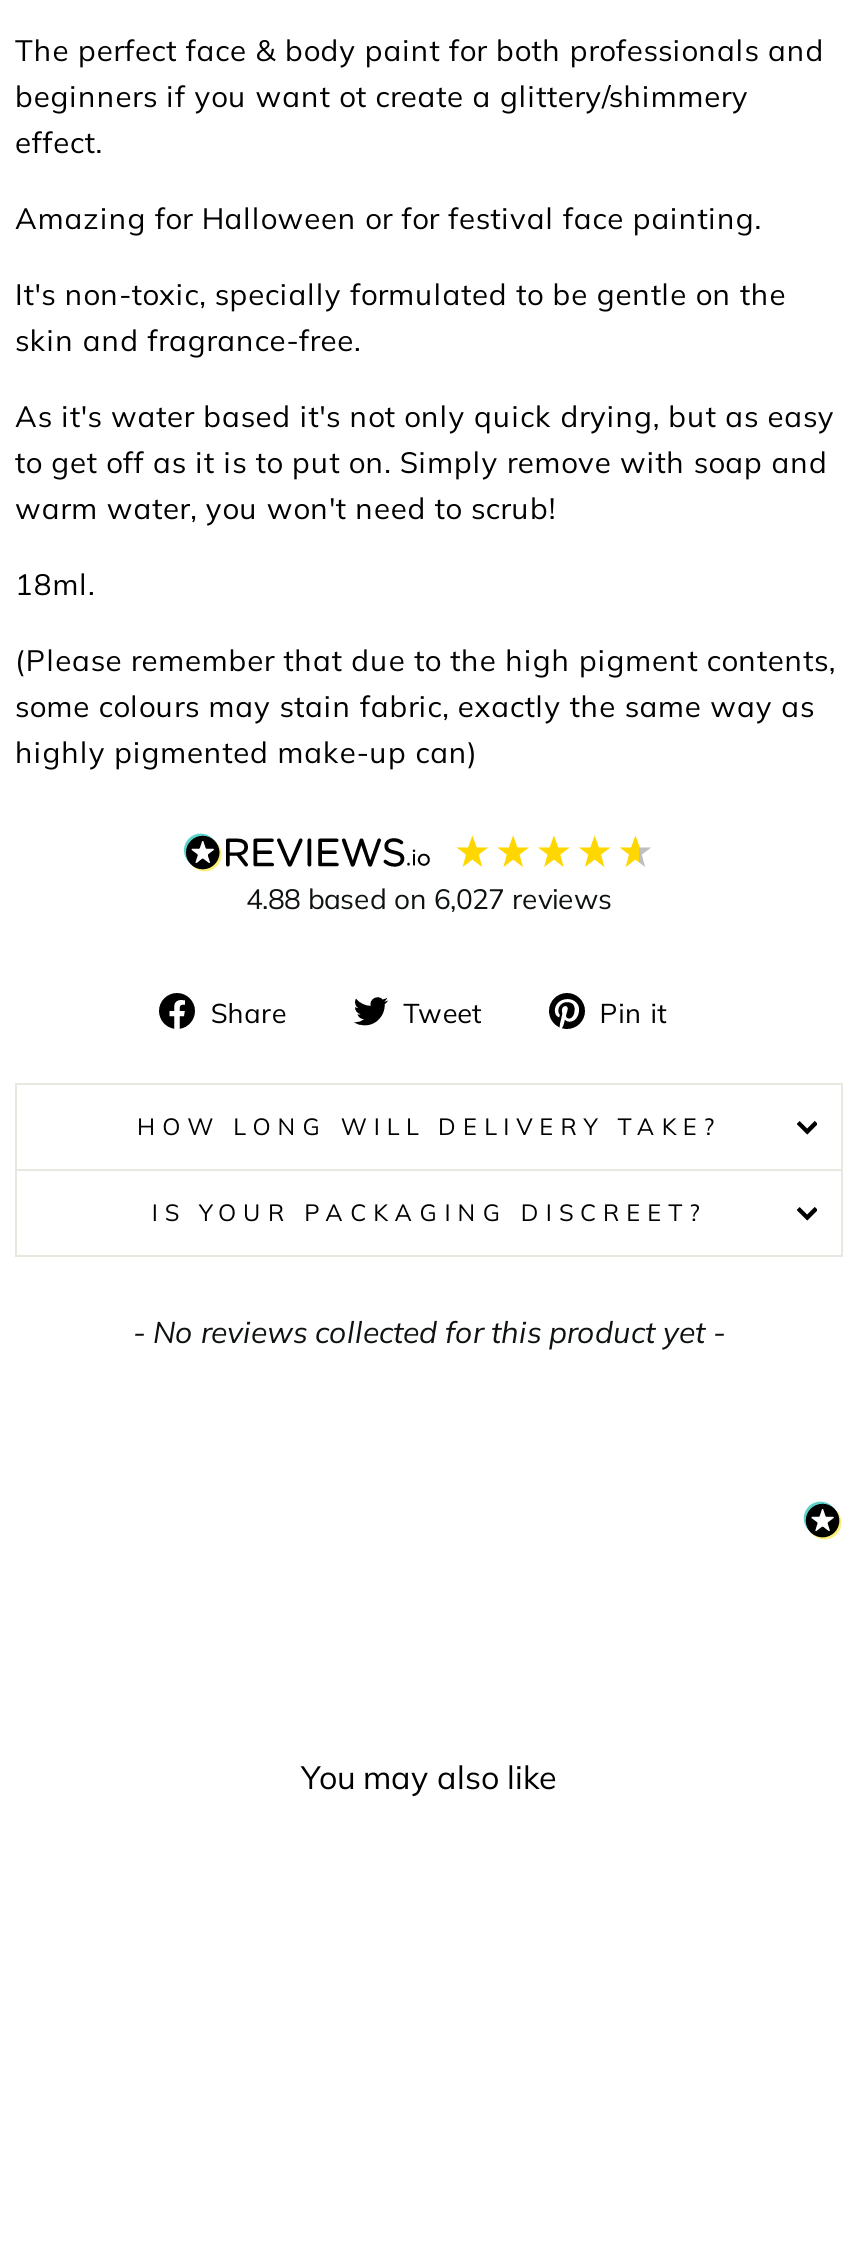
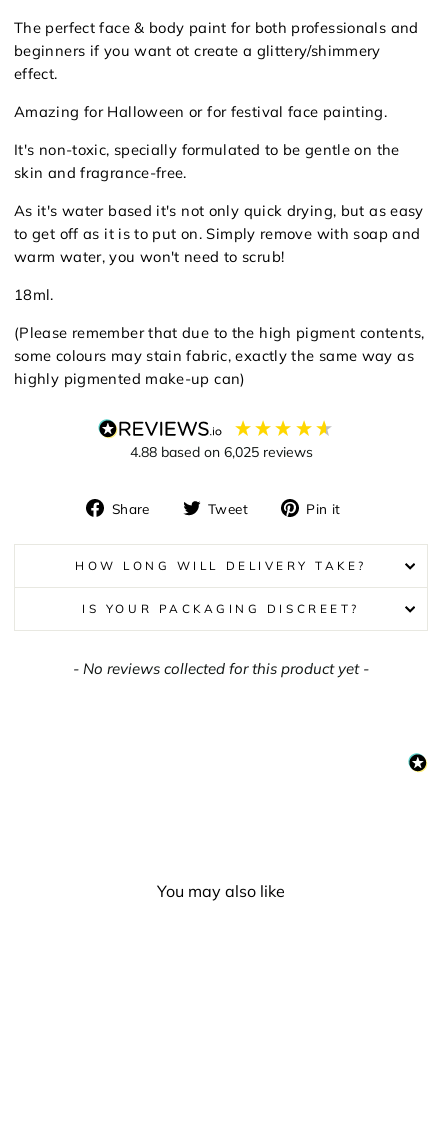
[246,881,612,917] 4.88 based on 6,027 reviews -> [129,443,312,461] 4.88 based on 6,025 reviews

